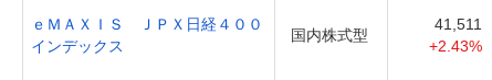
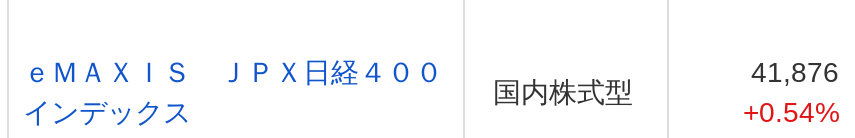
[429,15,482,55] 41,511 | +2.43% -> [743,56,839,128] 41,876 | +0.54%

